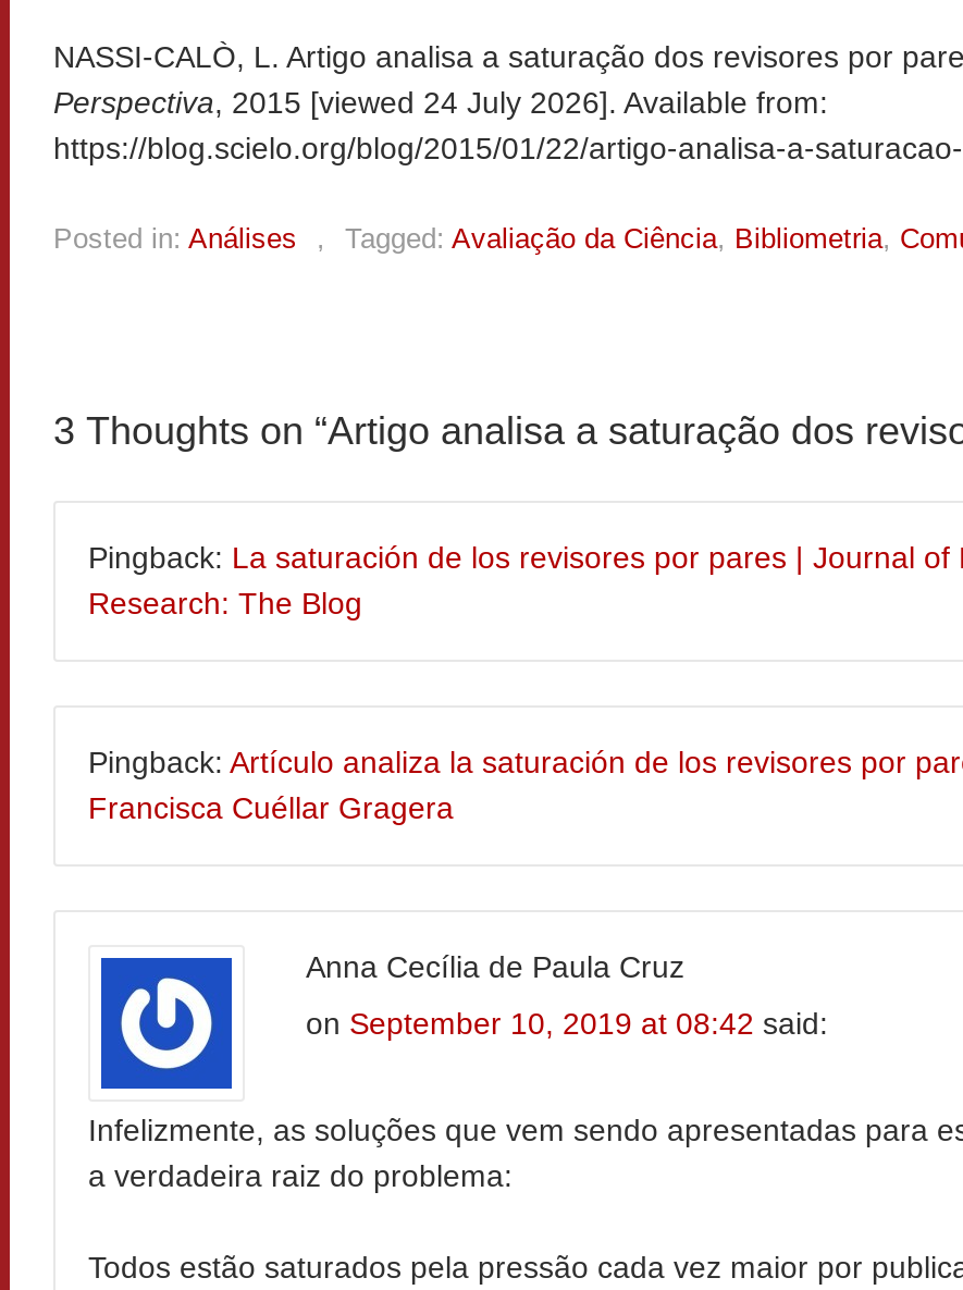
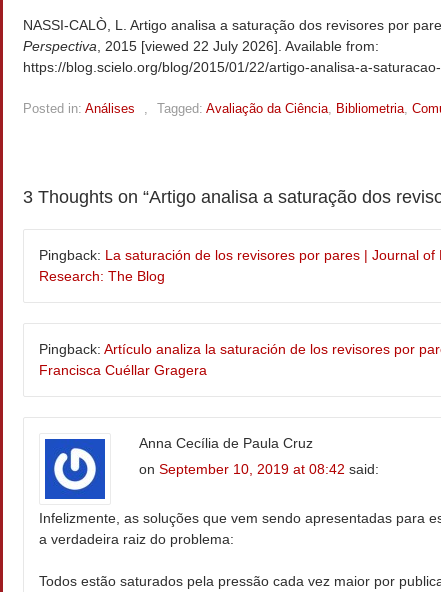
[53,84,828,119] Perspectiva, 2015 [viewed 24 July 2026]. Available from: -> [23,38,379,54] Perspectiva, 2015 [viewed 22 July 2026]. Available from:

